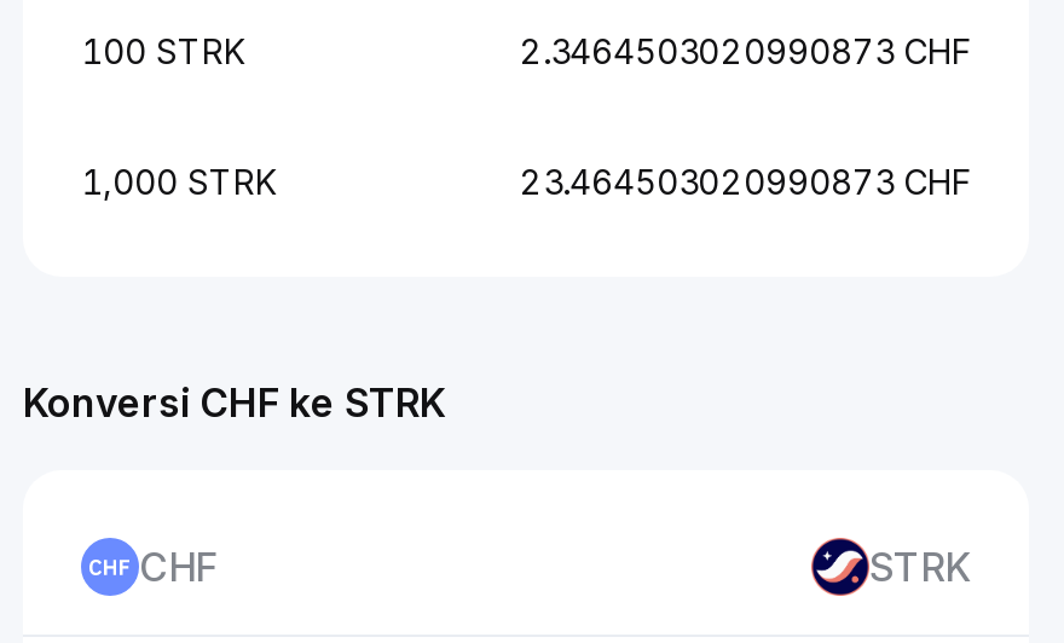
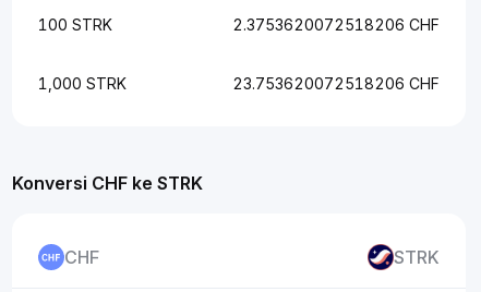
[519,30,971,71] 2.3464503020990873 CHF -> [232,15,440,34] 2.3753620072518206 CHF
[519,161,971,202] 23.464503020990873 CHF -> [232,74,440,93] 23.753620072518206 CHF

